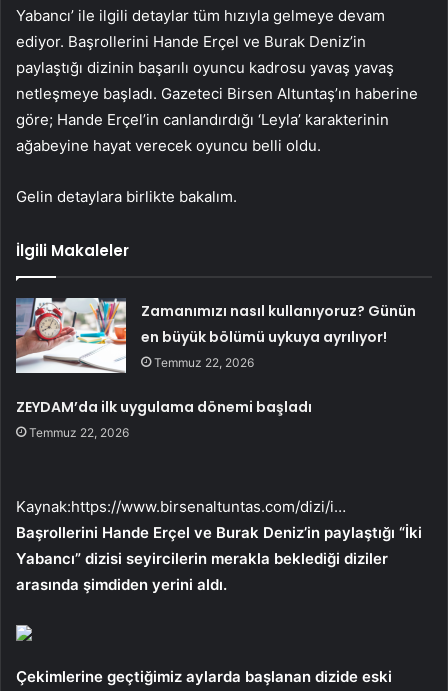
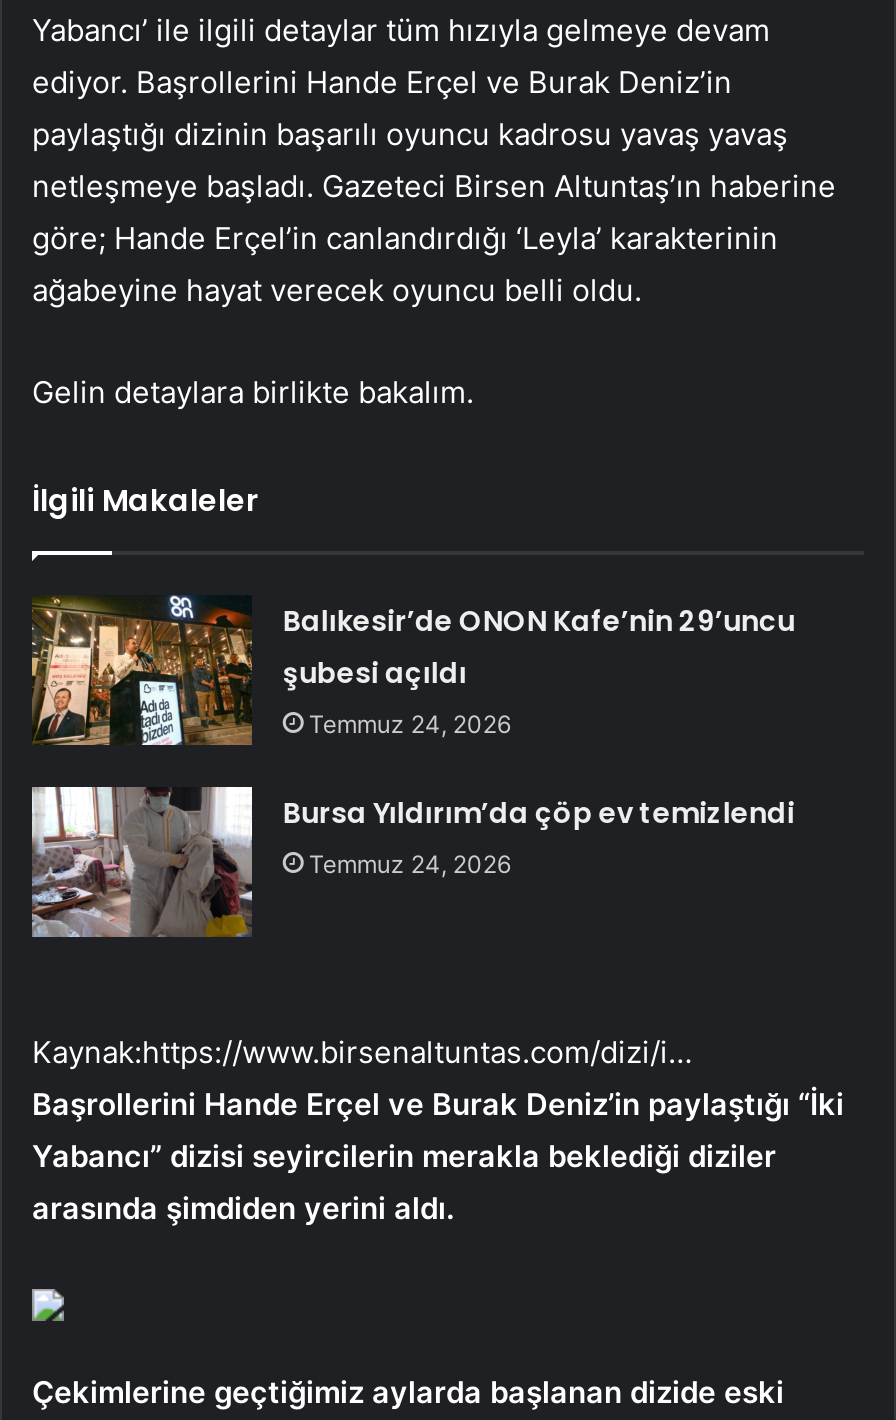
[15,297,416,374] [image] | Zamanımızı nasıl kullanıyoruz? Günün | en büyük bölümü uykuya ayrılıyor! | Temmuz 22, 2026 -> [32,593,795,747] [image] | Balıkesir’de ONON Kafe’nin 29’uncu | şubesi açıldı | Temmuz 24, 2026
[16,397,312,440] ZEYDAM’da ilk uygulama dönemi başladı | Temmuz 22, 2026 -> [283,792,795,878] Bursa Yıldırım’da çöp ev temizlendi | Temmuz 24, 2026

